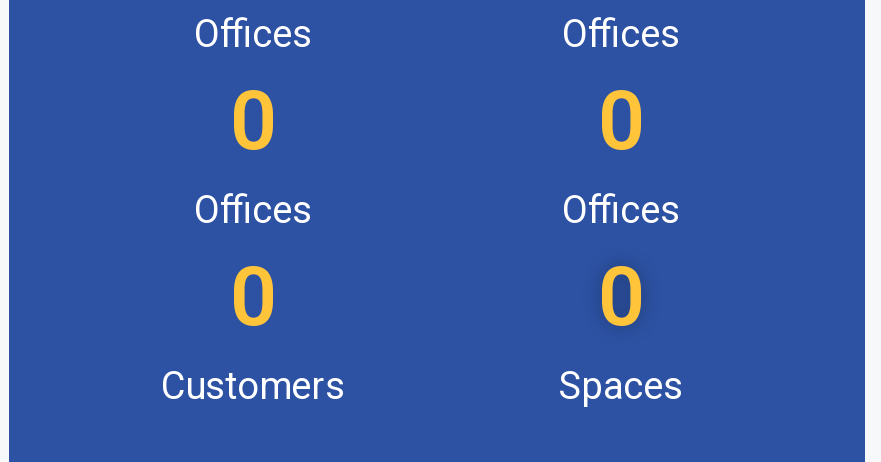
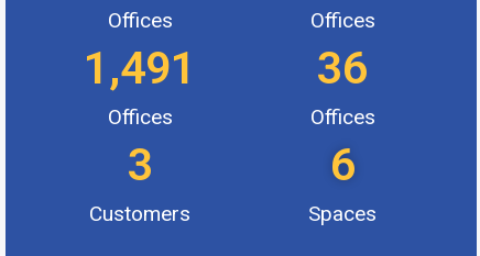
[230,72,276,168] 0 -> [84,42,196,95] 1,491
[598,72,644,168] 0 -> [317,42,368,95] 36
[230,248,276,344] 0 -> [127,139,152,191] 3
[598,248,644,344] 0 -> [330,139,355,191] 6

